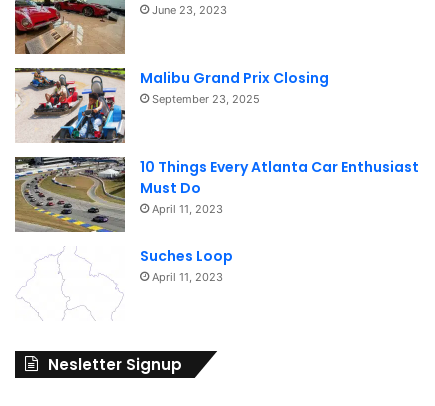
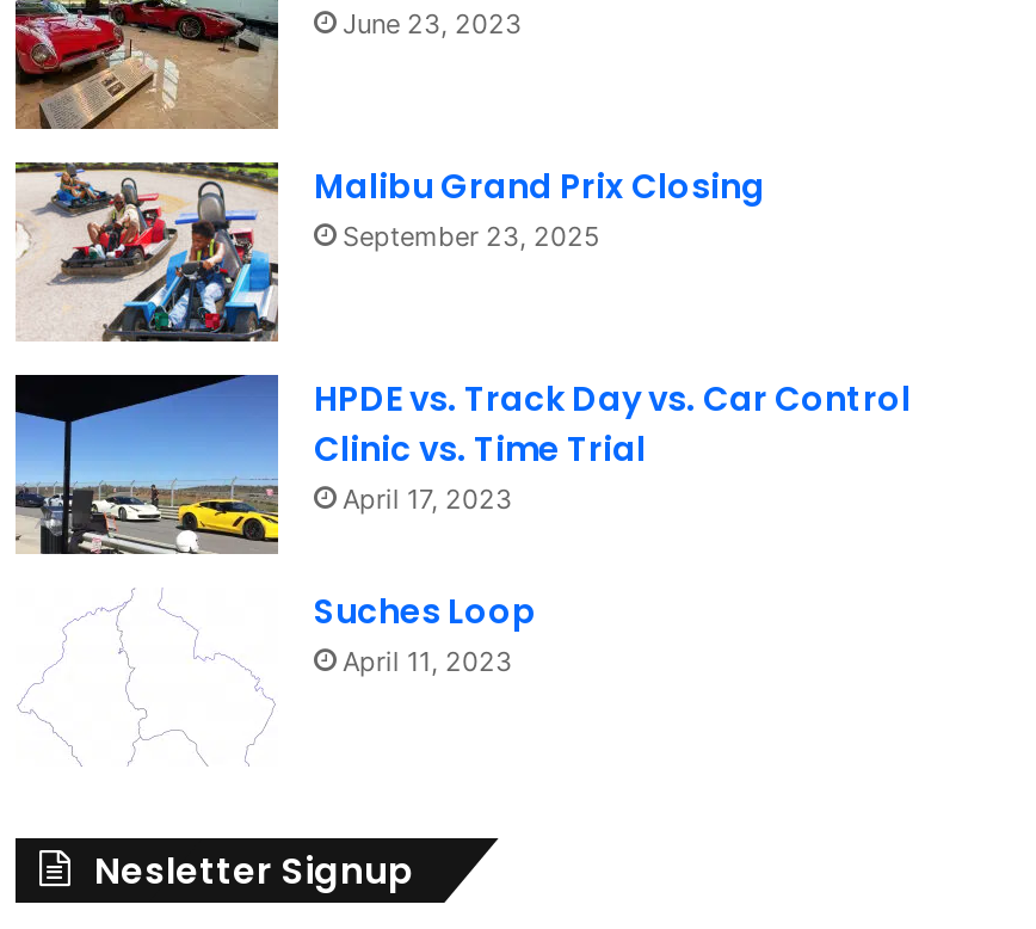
[14,156,419,232] [image] | 10 Things Every Atlanta Car Enthusiast | Must Do | April 11, 2023 -> [13,373,911,554] [image] | HPDE vs. Track Day vs. Car Control | Clinic vs. Time Trial | April 17, 2023

